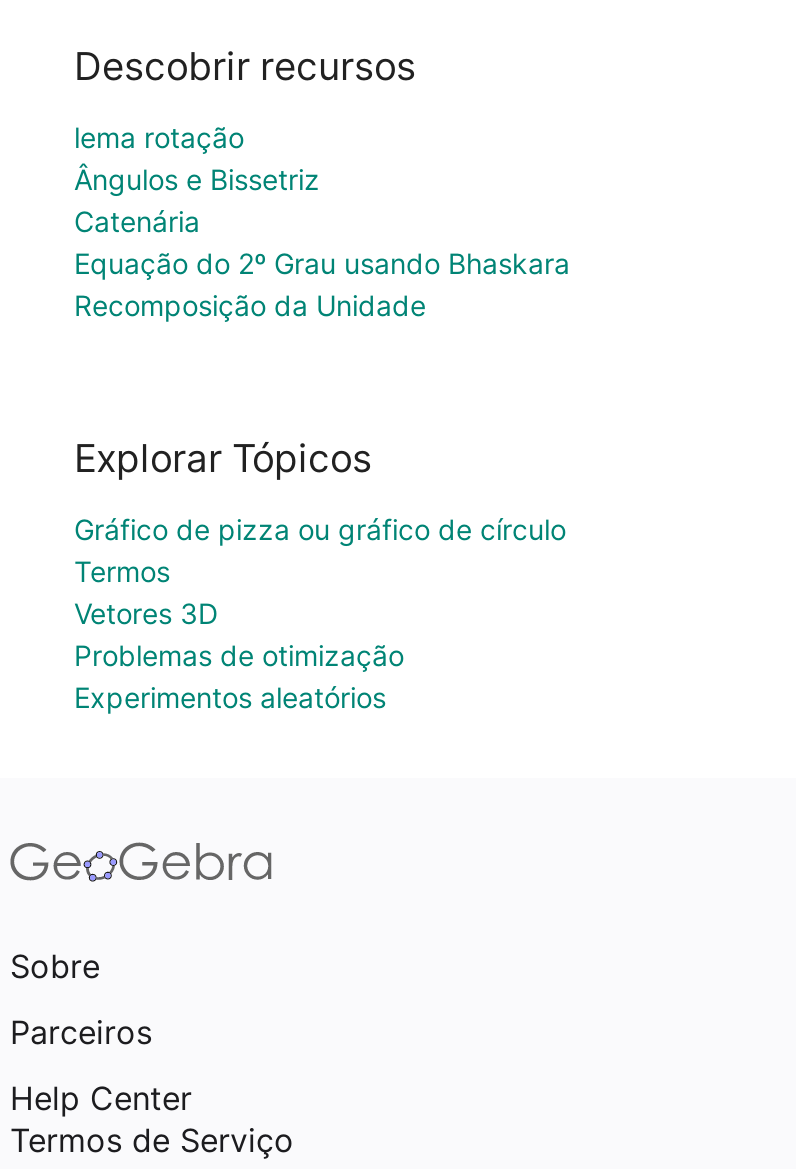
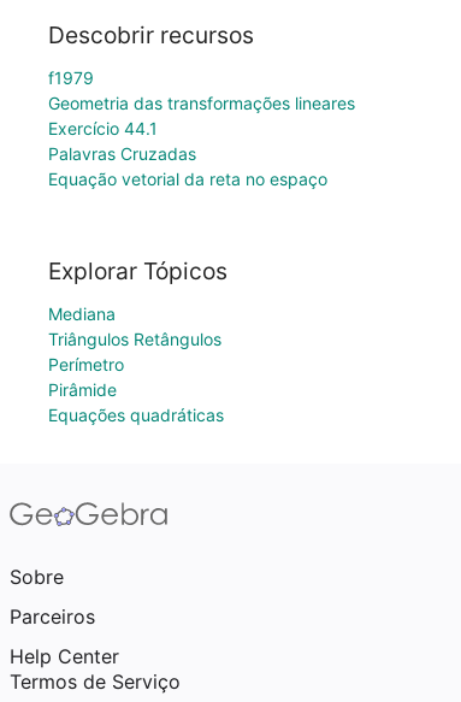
[74,121,570,323] lema rotação | Ângulos e Bissetriz | Catenária | Equação do 2º Grau usando Bhaskara | Recomposição da Unidade -> [48,68,355,190] f1979 | Geometria das transformações lineares | Exercício 44.1 | Palavras Cruzadas | Equação vetorial da reta no espaço
[74,512,566,714] Gráfico de pizza ou gráfico de círculo | Termos | Vetores 3D | Problemas de otimização | Experimentos aleatórios -> [48,303,224,425] Mediana | Triângulos Retângulos | Perímetro | Pirâmide | Equações quadráticas

